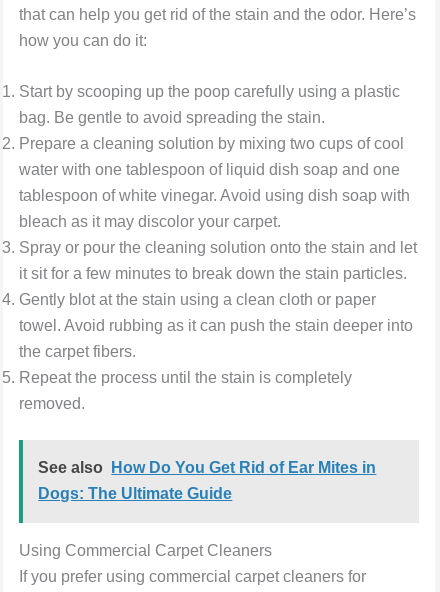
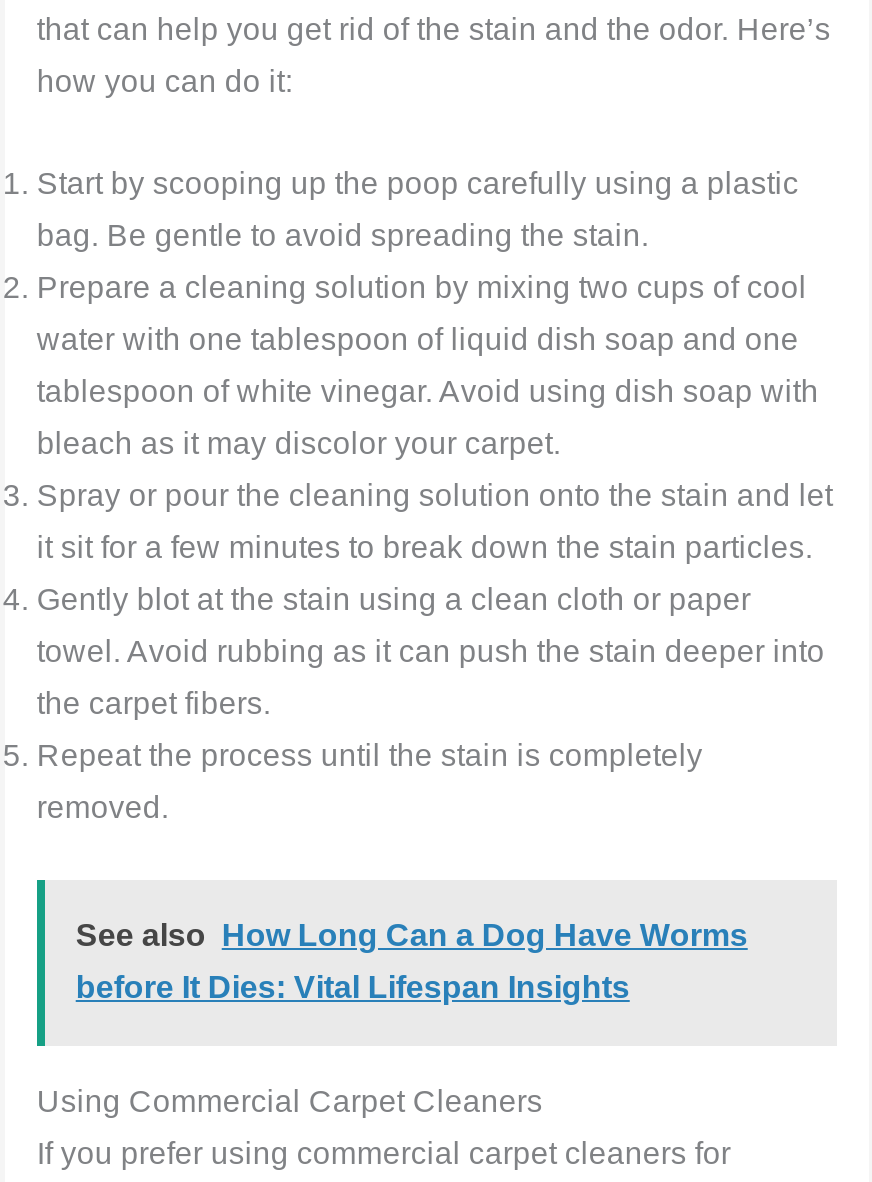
[38,459,376,476] See also How Do You Get Rid of Ear Mites in -> [76,919,748,953] See also How Long Can a Dog Have Worms
[38,485,232,502] Dogs: The Ultimate Guide -> [76,971,630,1005] before It Dies: Vital Lifespan Insights

